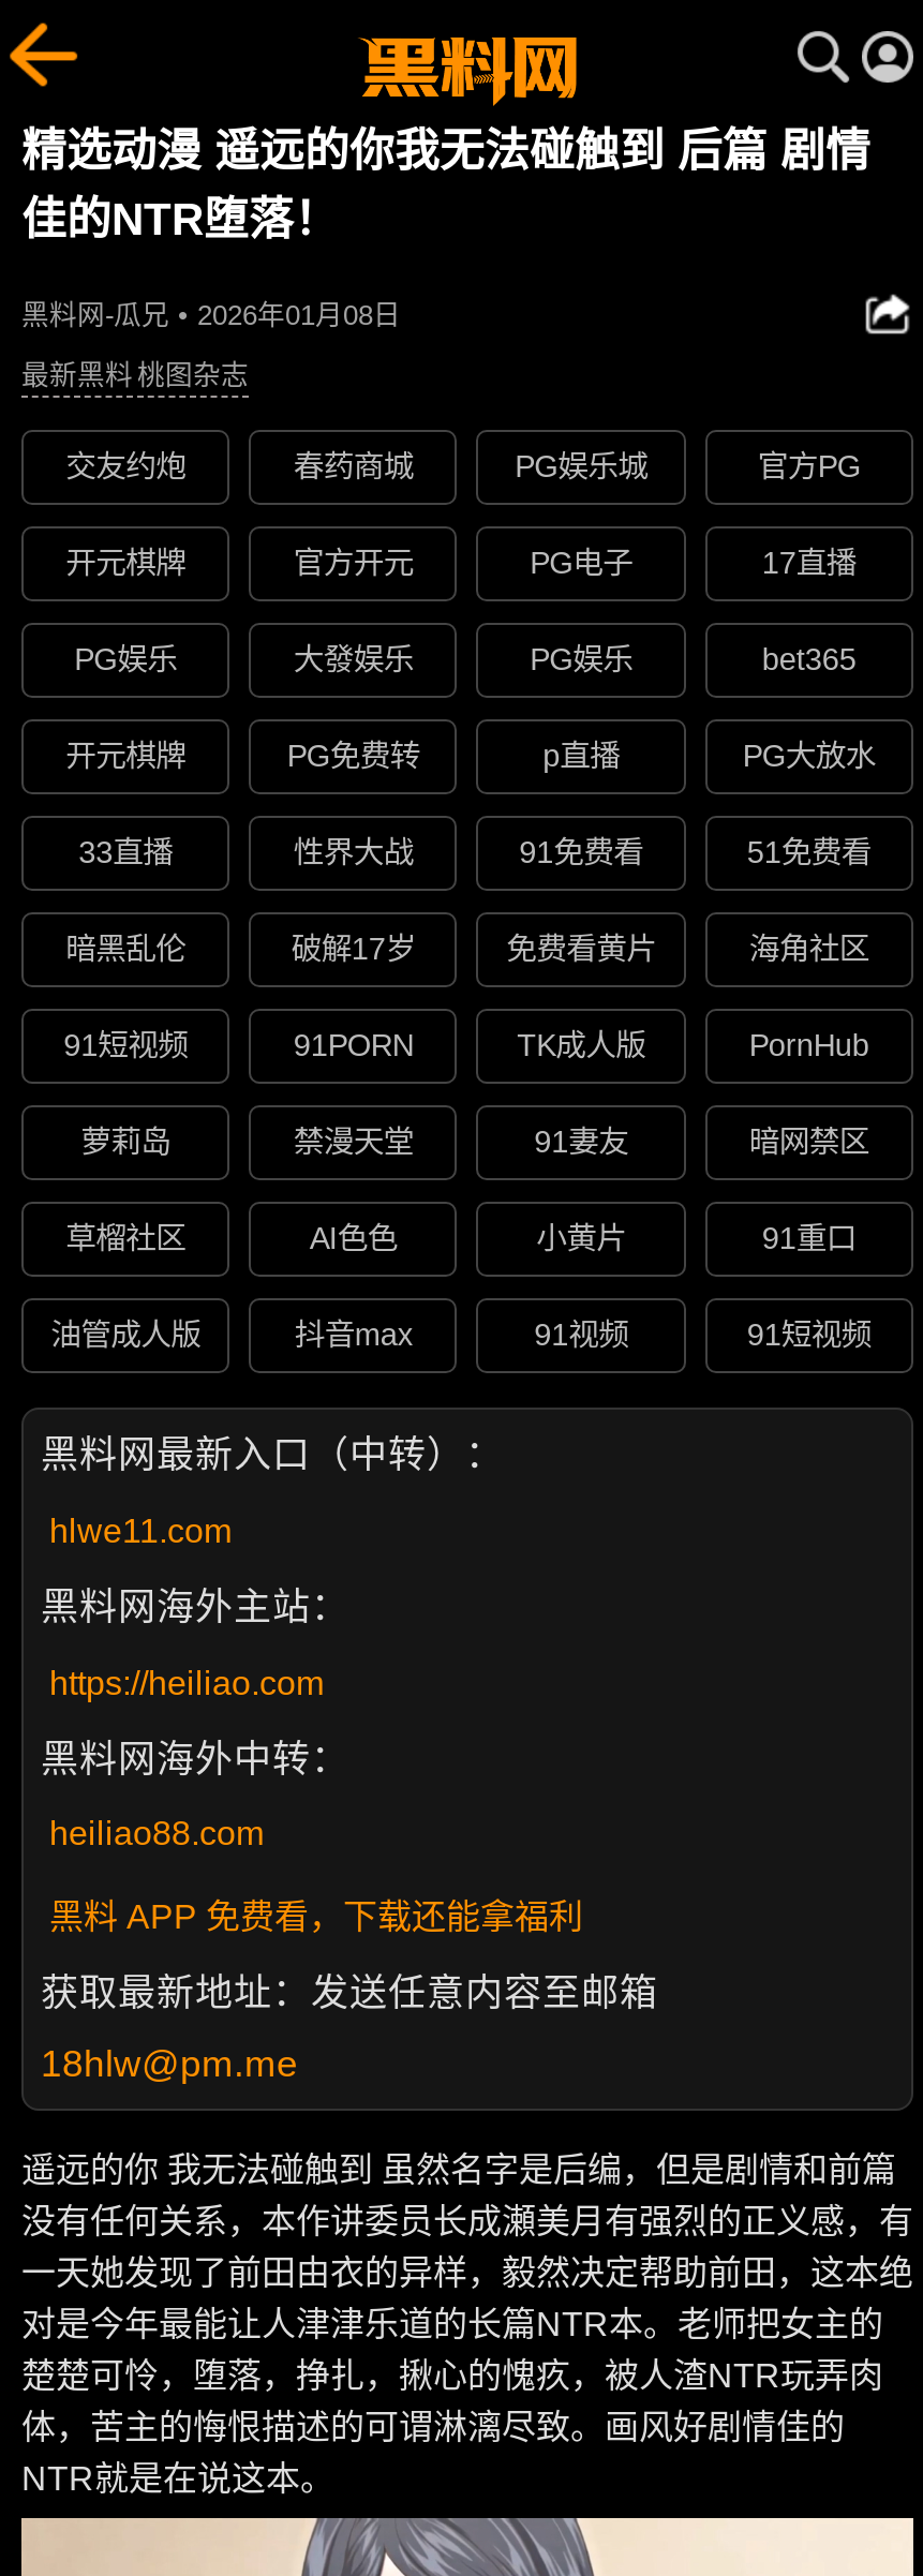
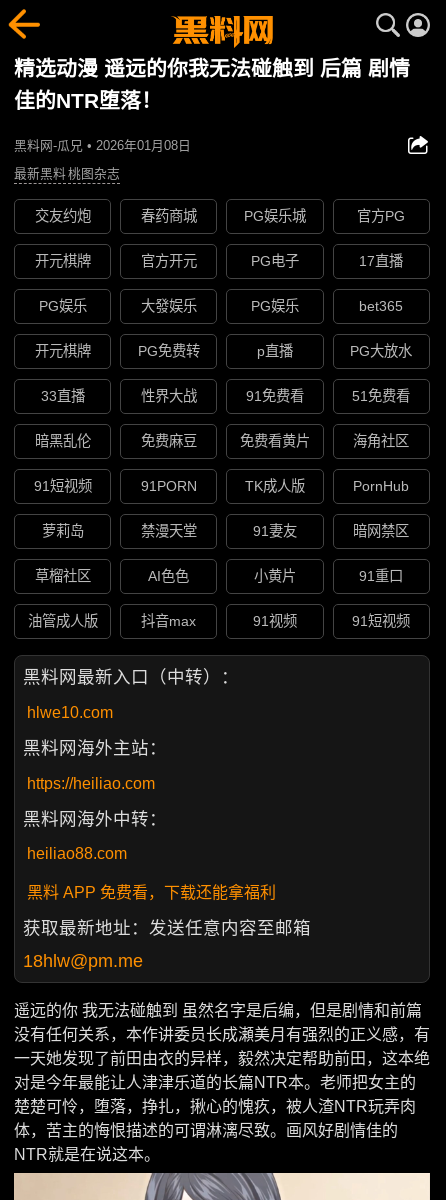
[291,932,416,967] 破解17岁 -> [141,433,197,449] 免费麻豆
[49,1512,232,1549] hlwe11.com -> [27,704,113,721] hlwe10.com

